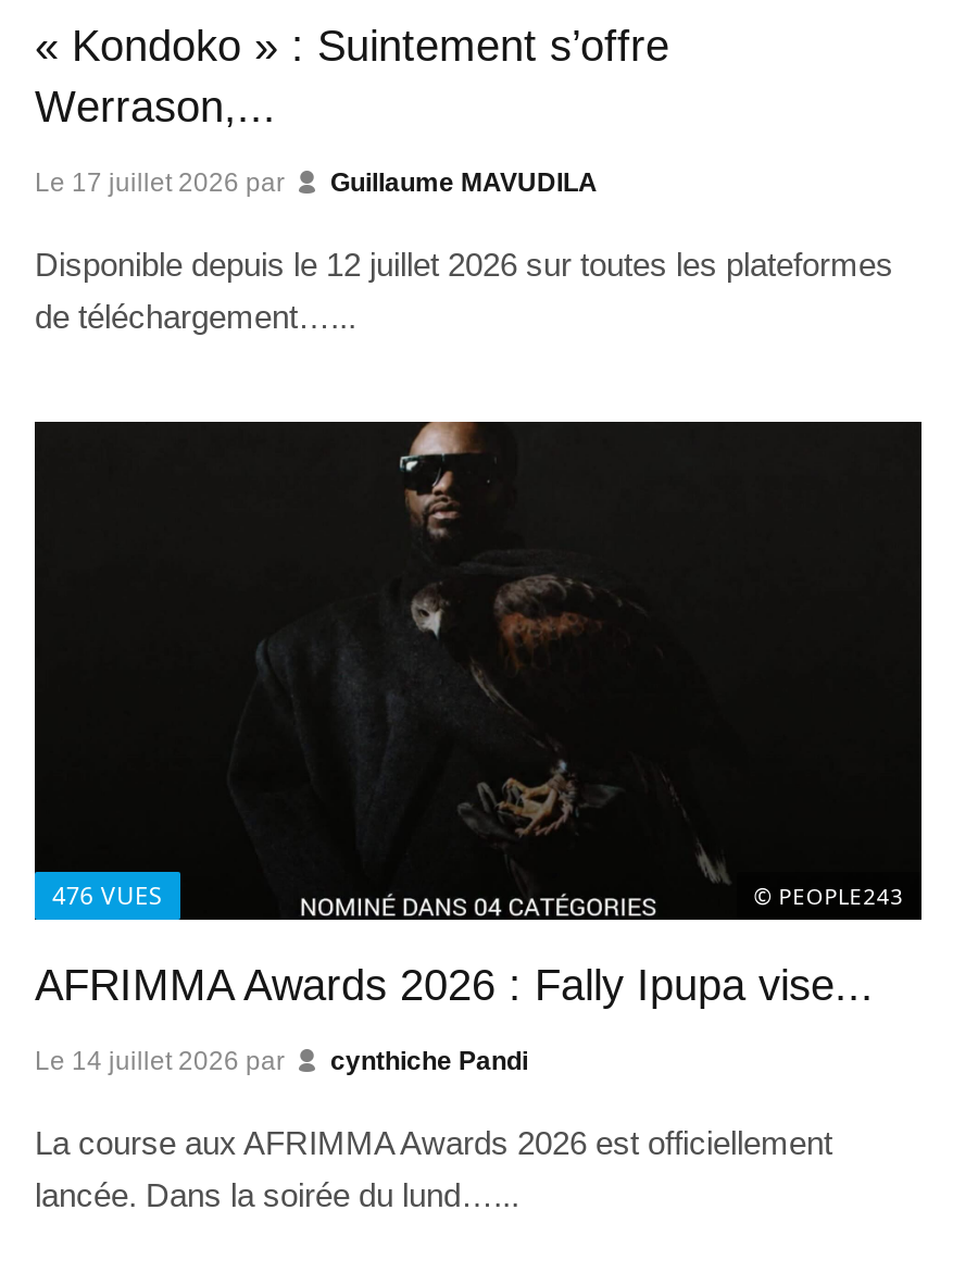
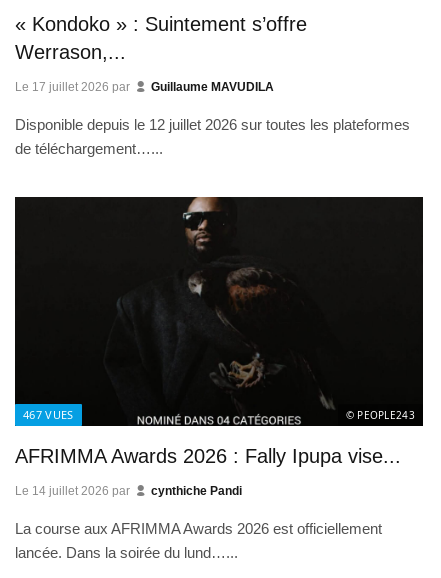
[52,878,162,911] 476 VUES -> [23,407,74,422] 467 VUES

